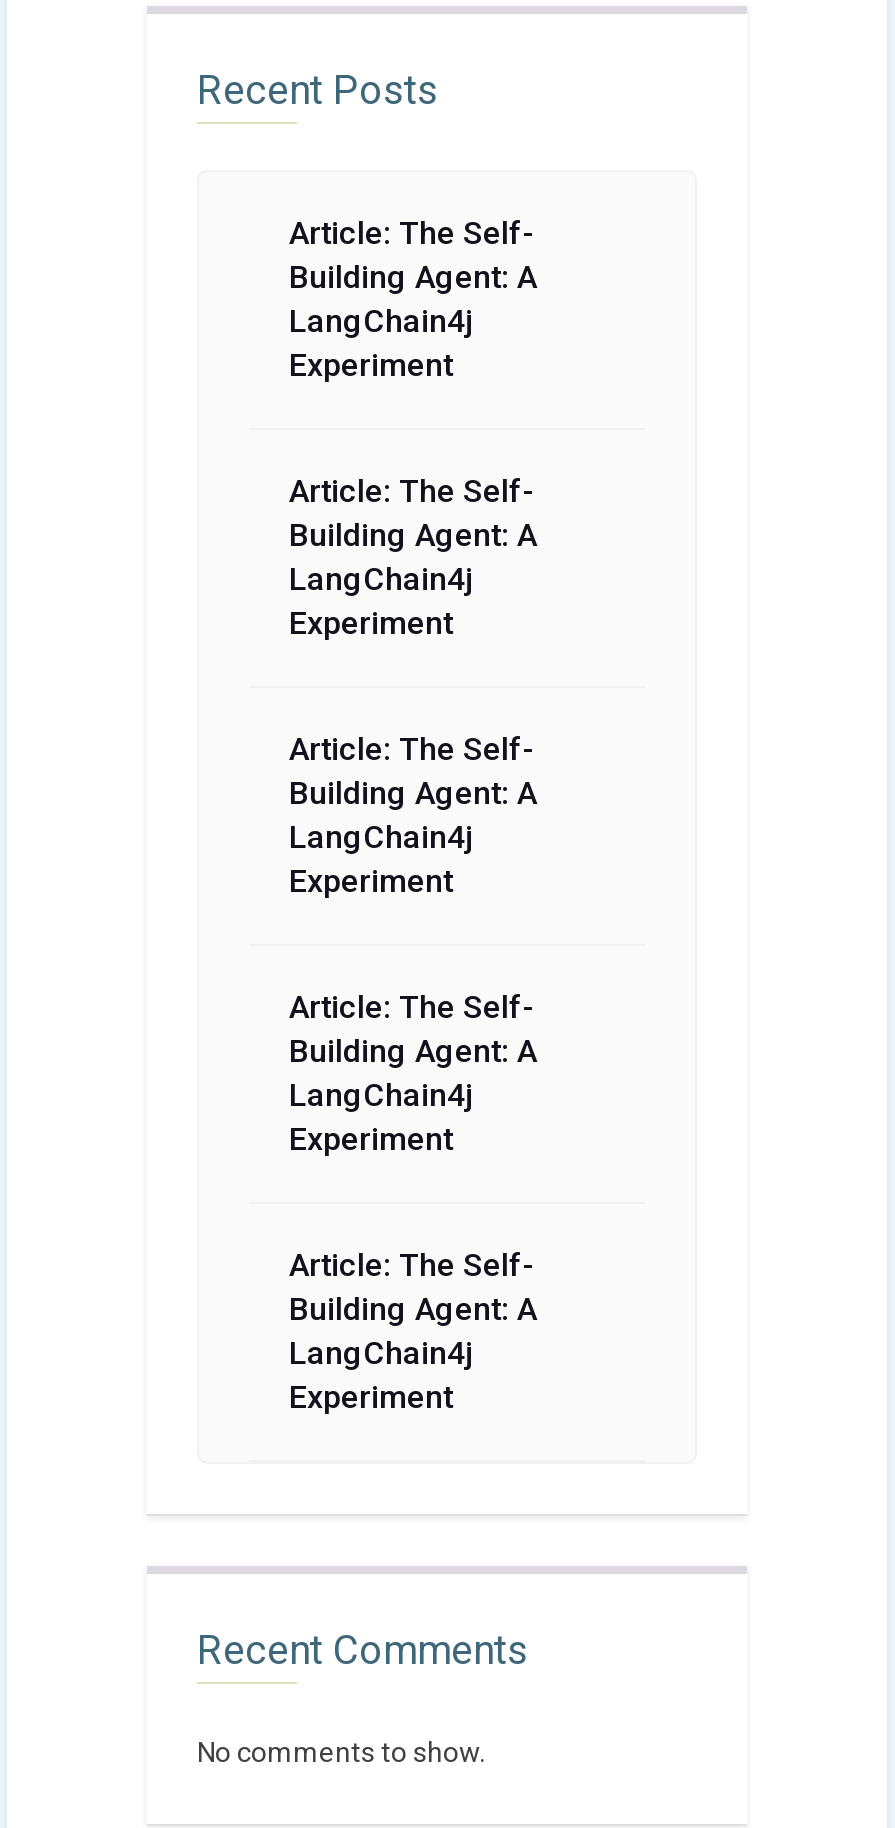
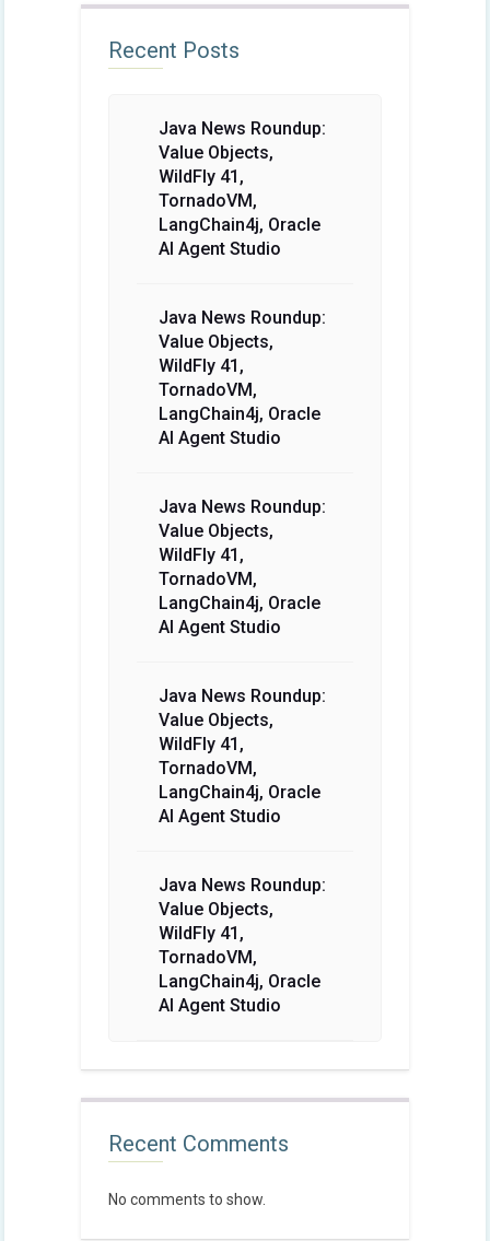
[289,214,537,384] Article: The Self- | Building Agent: A | LangChain4j | Experiment -> [159,118,326,259] Java News Roundup: | Value Objects, | WildFly 41, | TornadoVM, | LangChain4j, Oracle | AI Agent Studio
[289,472,537,642] Article: The Self- | Building Agent: A | LangChain4j | Experiment -> [159,307,326,448] Java News Roundup: | Value Objects, | WildFly 41, | TornadoVM, | LangChain4j, Oracle | AI Agent Studio
[289,730,537,900] Article: The Self- | Building Agent: A | LangChain4j | Experiment -> [159,496,326,637] Java News Roundup: | Value Objects, | WildFly 41, | TornadoVM, | LangChain4j, Oracle | AI Agent Studio
[289,988,537,1158] Article: The Self- | Building Agent: A | LangChain4j | Experiment -> [159,686,326,827] Java News Roundup: | Value Objects, | WildFly 41, | TornadoVM, | LangChain4j, Oracle | AI Agent Studio
[289,1246,537,1416] Article: The Self- | Building Agent: A | LangChain4j | Experiment -> [159,875,326,1016] Java News Roundup: | Value Objects, | WildFly 41, | TornadoVM, | LangChain4j, Oracle | AI Agent Studio

